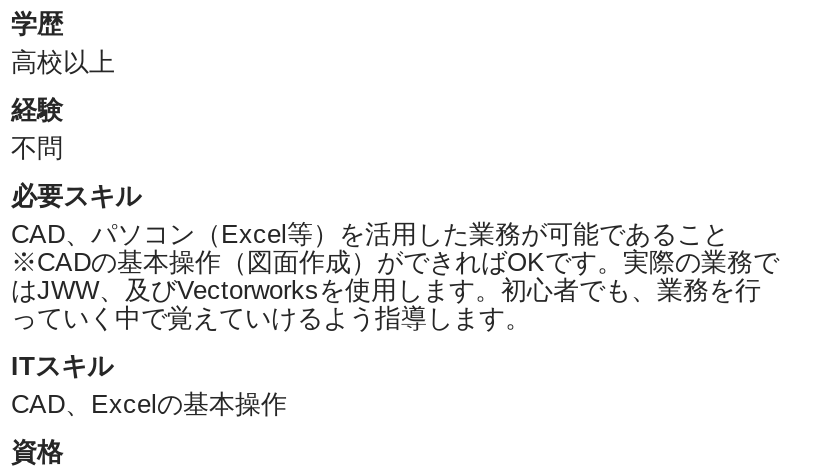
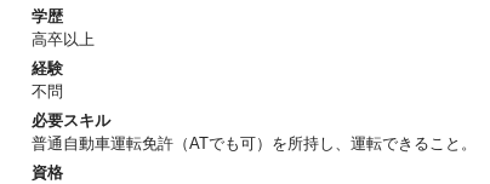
[11,47,115,77] 高校以上 -> [32,30,95,48] 高卒以上
[11,219,779,419] CAD、パソコン（Excel等）を活用した業務が可能であること | ※CADの基本操作（図面作成）ができればOKです。実際の業務で | はJWW、及びVectorworksを使用します。初心者でも、業務を行 | っていく中で覚えていけるよう指導します。 | ITスキル | CAD、Excelの基本操作 -> [32,134,477,153] 普通自動車運転免許（ATでも可）を所持し、運転できること。

